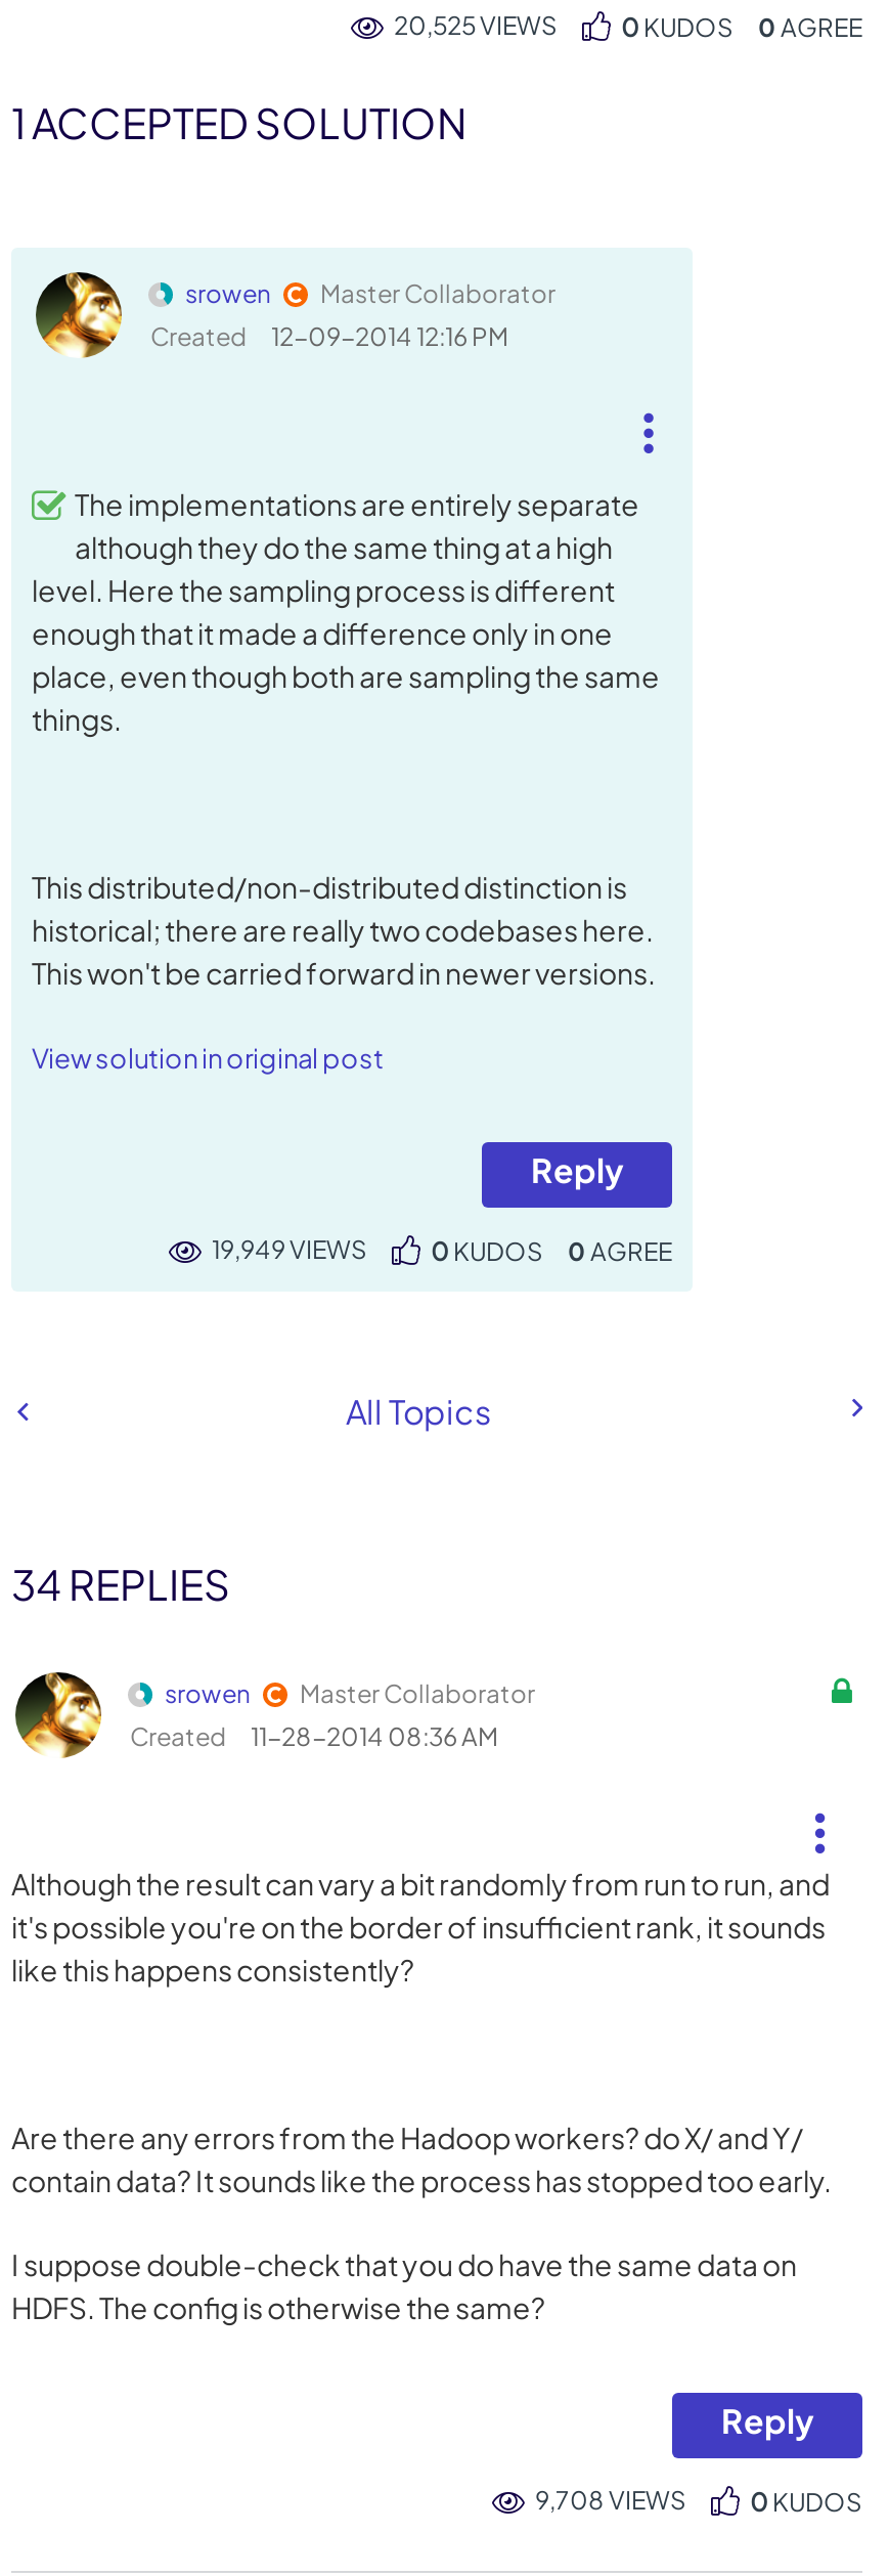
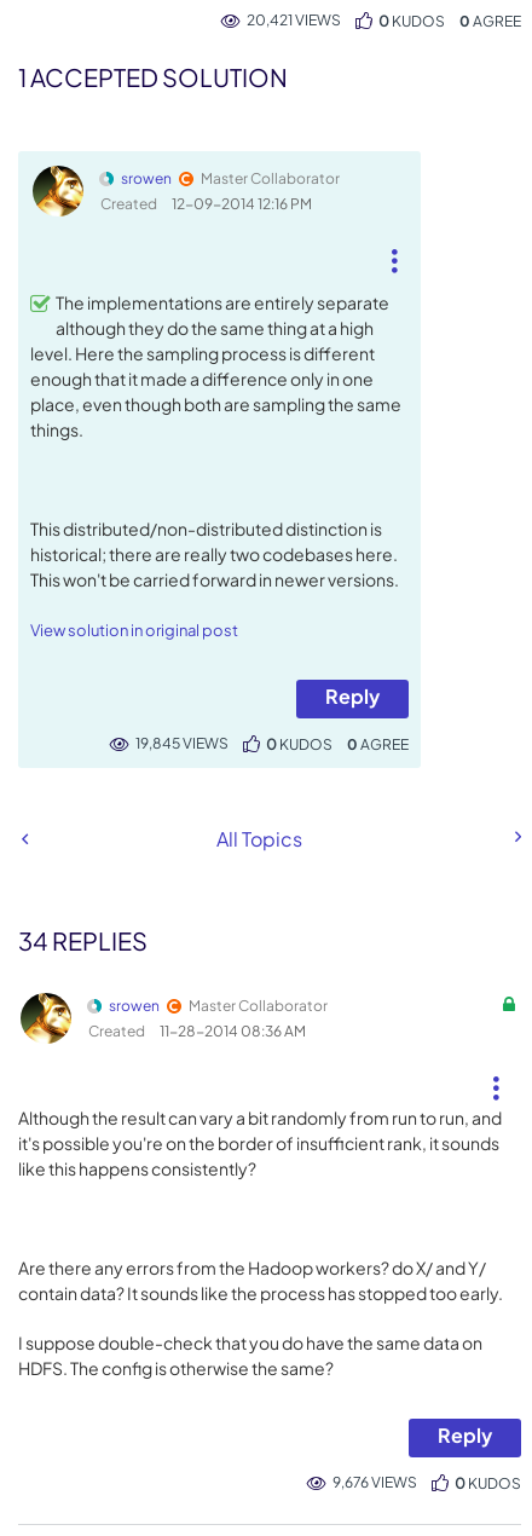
[394,10,558,41] 20,525 VIEWS -> [247,11,341,29] 20,421 VIEWS
[212,1234,367,1265] 19,949 VIEWS -> [135,734,229,752] 19,845 VIEWS
[535,2485,686,2516] 9,708 VIEWS -> [332,1473,417,1491] 9,676 VIEWS

